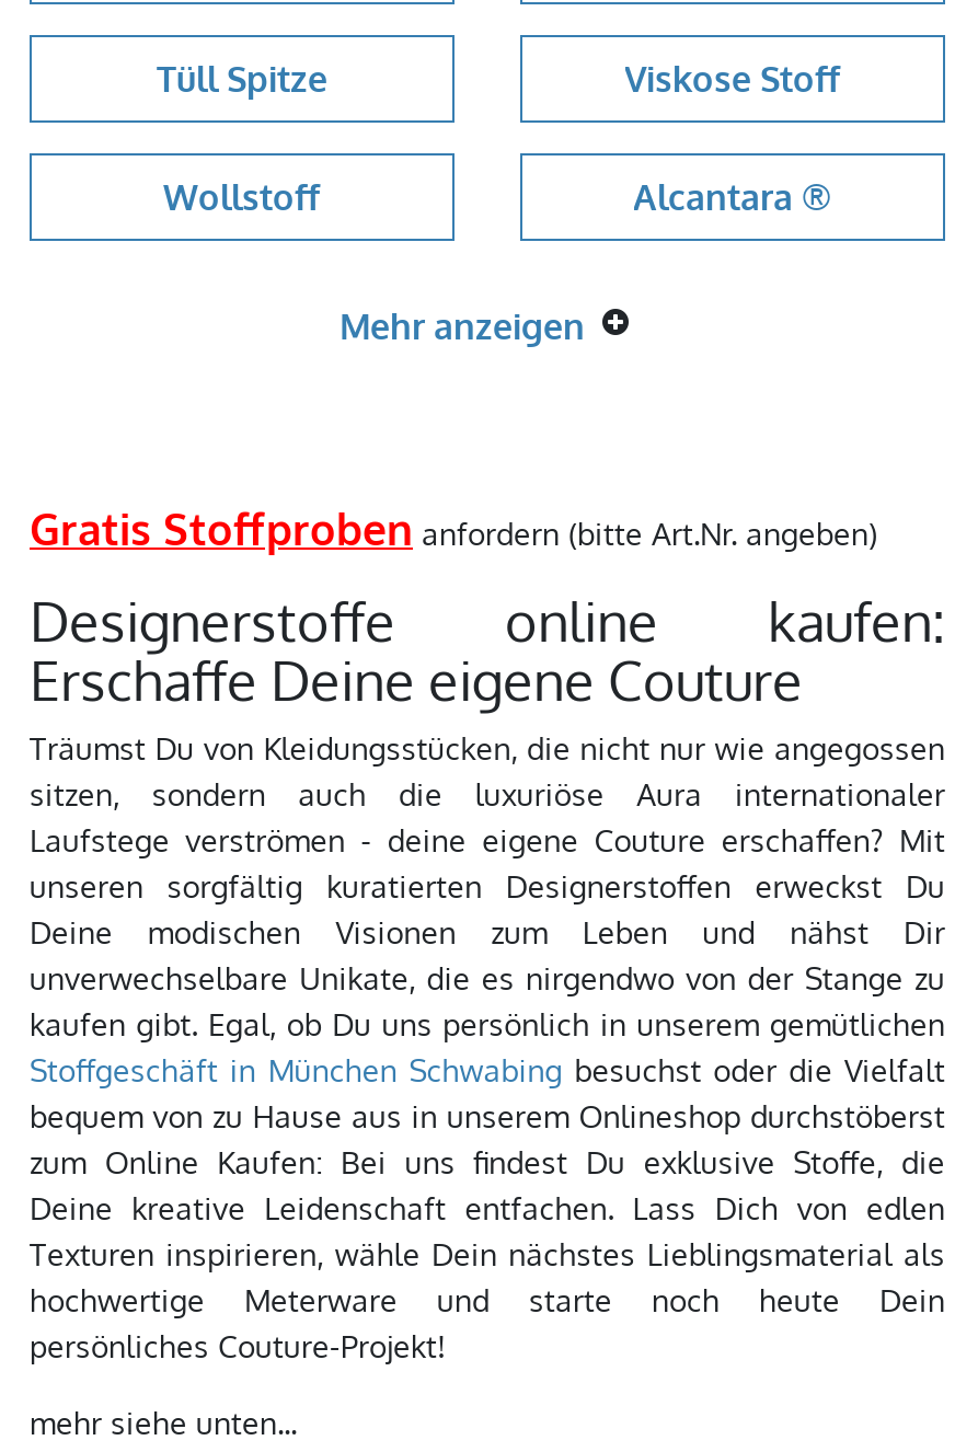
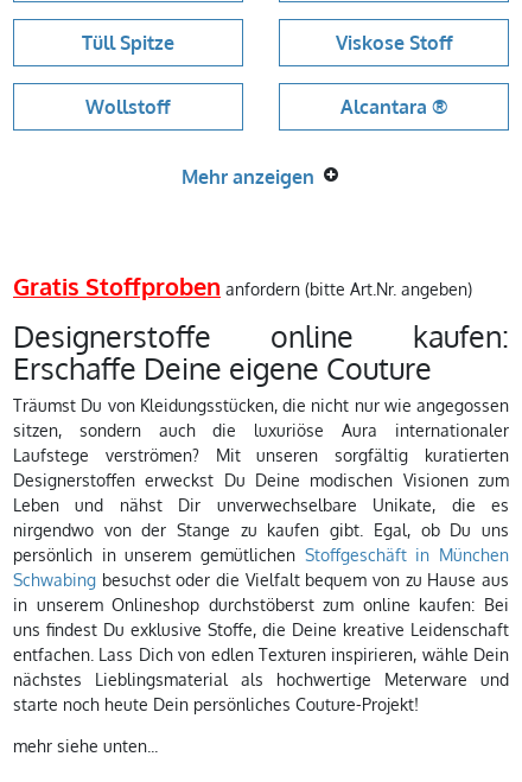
[30,820,945,1363] Laufstege verströmen - deine eigene Couture erschaffen? Mit | unseren sorgfältig kuratierten Designerstoffen erweckst Du | Deine modischen Visionen zum Leben und nähst Dir | unverwechselbare Unikate, die es nirgendwo von der Stange zu | kaufen gibt. Egal, ob Du uns persönlich in unserem gemütlichen | Stoffgeschäft in München Schwabing besuchst oder die Vielfalt | bequem von zu Hause aus in unserem Onlineshop durchstöberst | zum Online Kaufen: Bei uns findest Du exklusive Stoffe, die | Deine kreative Leidenschaft entfachen. Lass Dich von edlen | Texturen inspirieren, wähle Dein nächstes Lieblingsmaterial als | hochwertige Meterware und starte noch heute Dein | persönliches Couture-Projekt! -> [13,444,509,714] Laufstege verströmen? Mit unseren sorgfältig kuratierten | Designerstoffen erweckst Du Deine modischen Visionen zum | Leben und nähst Dir unverwechselbare Unikate, die es | nirgendwo von der Stange zu kaufen gibt. Egal, ob Du uns | persönlich in unserem gemütlichen Stoffgeschäft in München | Schwabing besuchst oder die Vielfalt bequem von zu Hause aus | in unserem Onlineshop durchstöberst zum online kaufen: Bei | uns findest Du exklusive Stoffe, die Deine kreative Leidenschaft | entfachen. Lass Dich von edlen Texturen inspirieren, wähle Dein | nächstes Lieblingsmaterial als hochwertige Meterware und | starte noch heute Dein persönliches Couture-Projekt!

